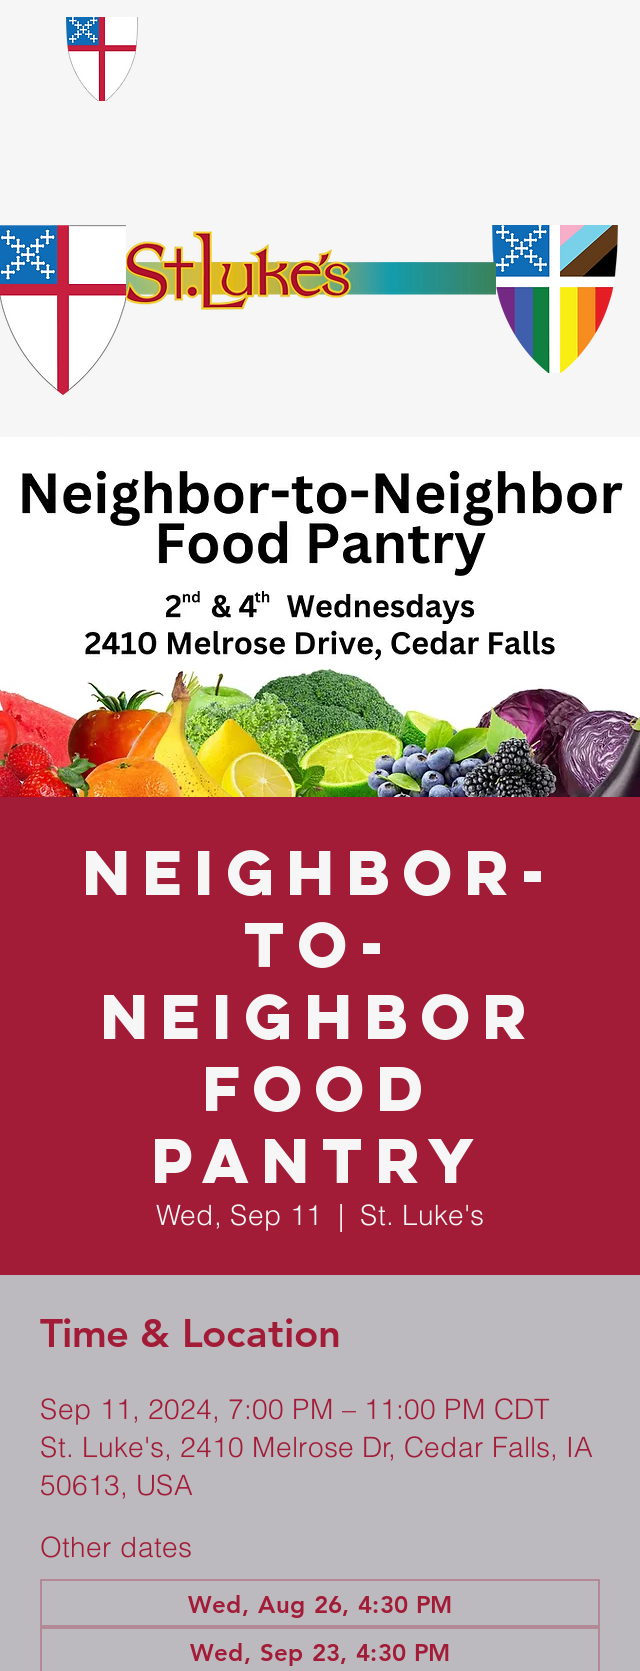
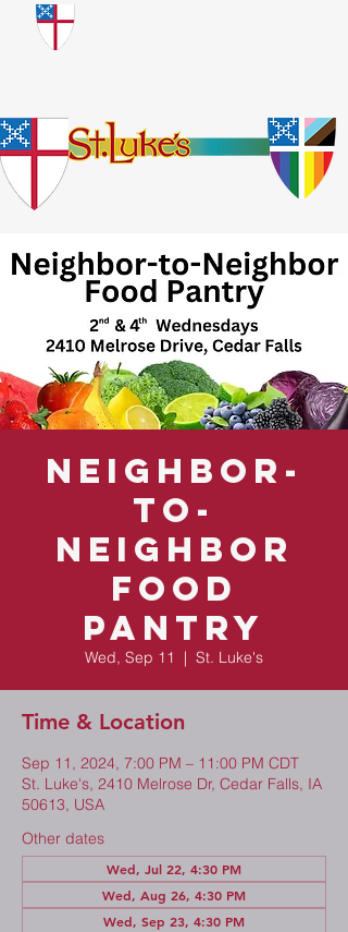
none -> [107,860,241,877] Wed, Jul 22, 4:30 PM

